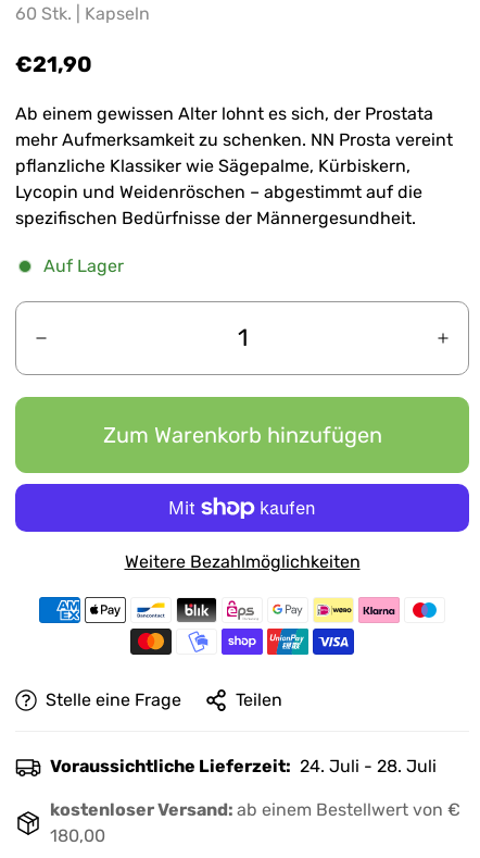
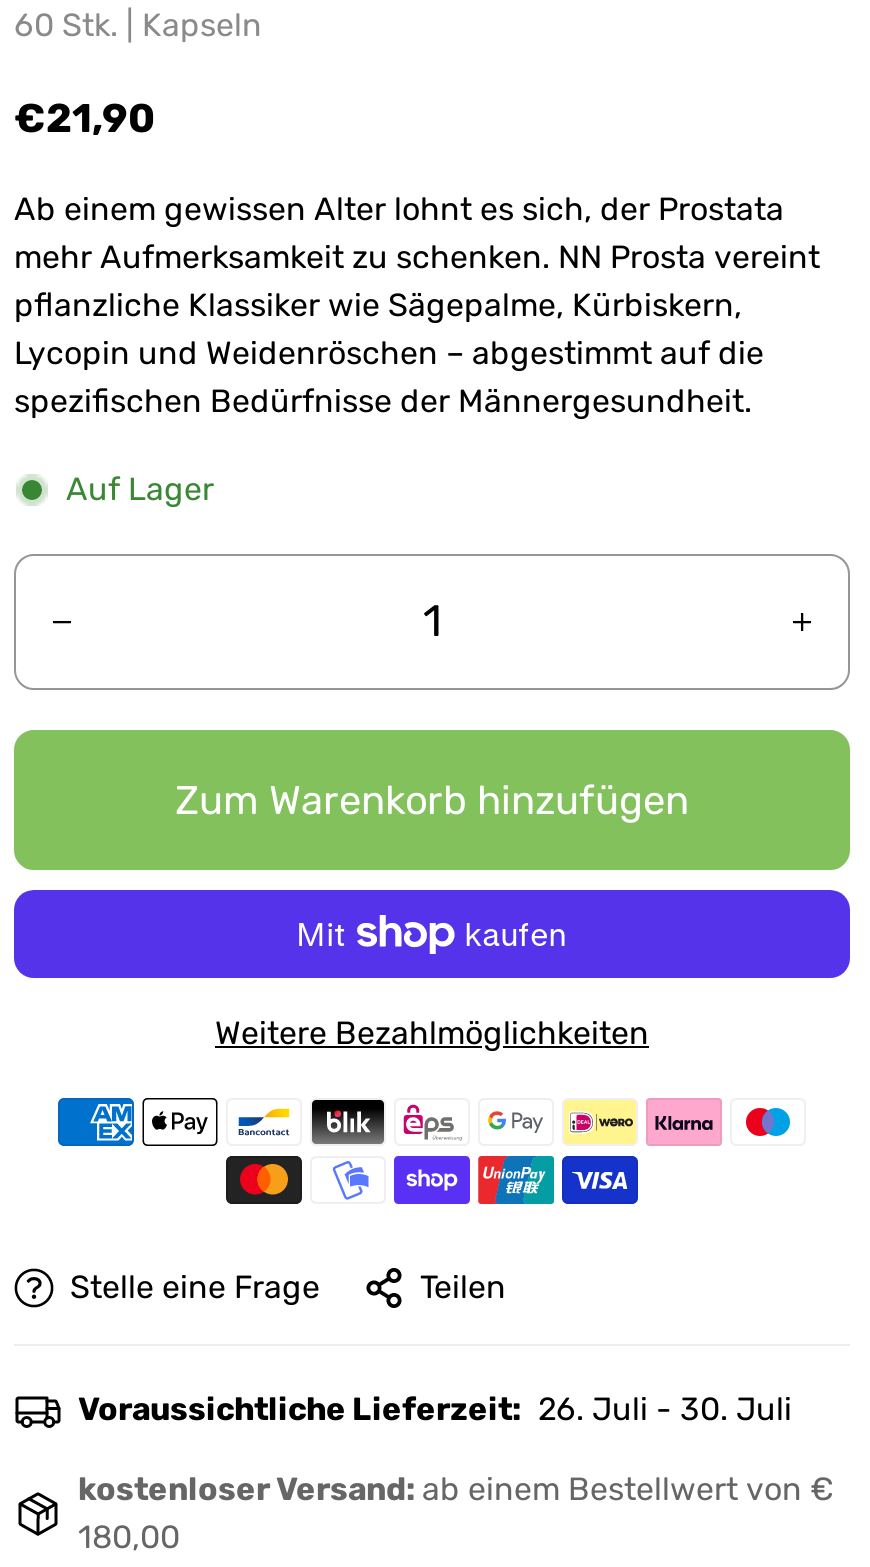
[50,756,437,776] Voraussichtliche Lieferzeit: 24. Juli - 28. Juli -> [78,1390,792,1428] Voraussichtliche Lieferzeit: 26. Juli - 30. Juli

